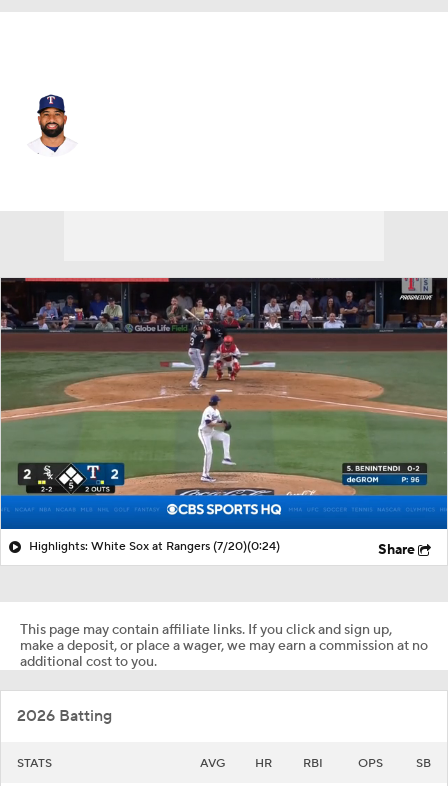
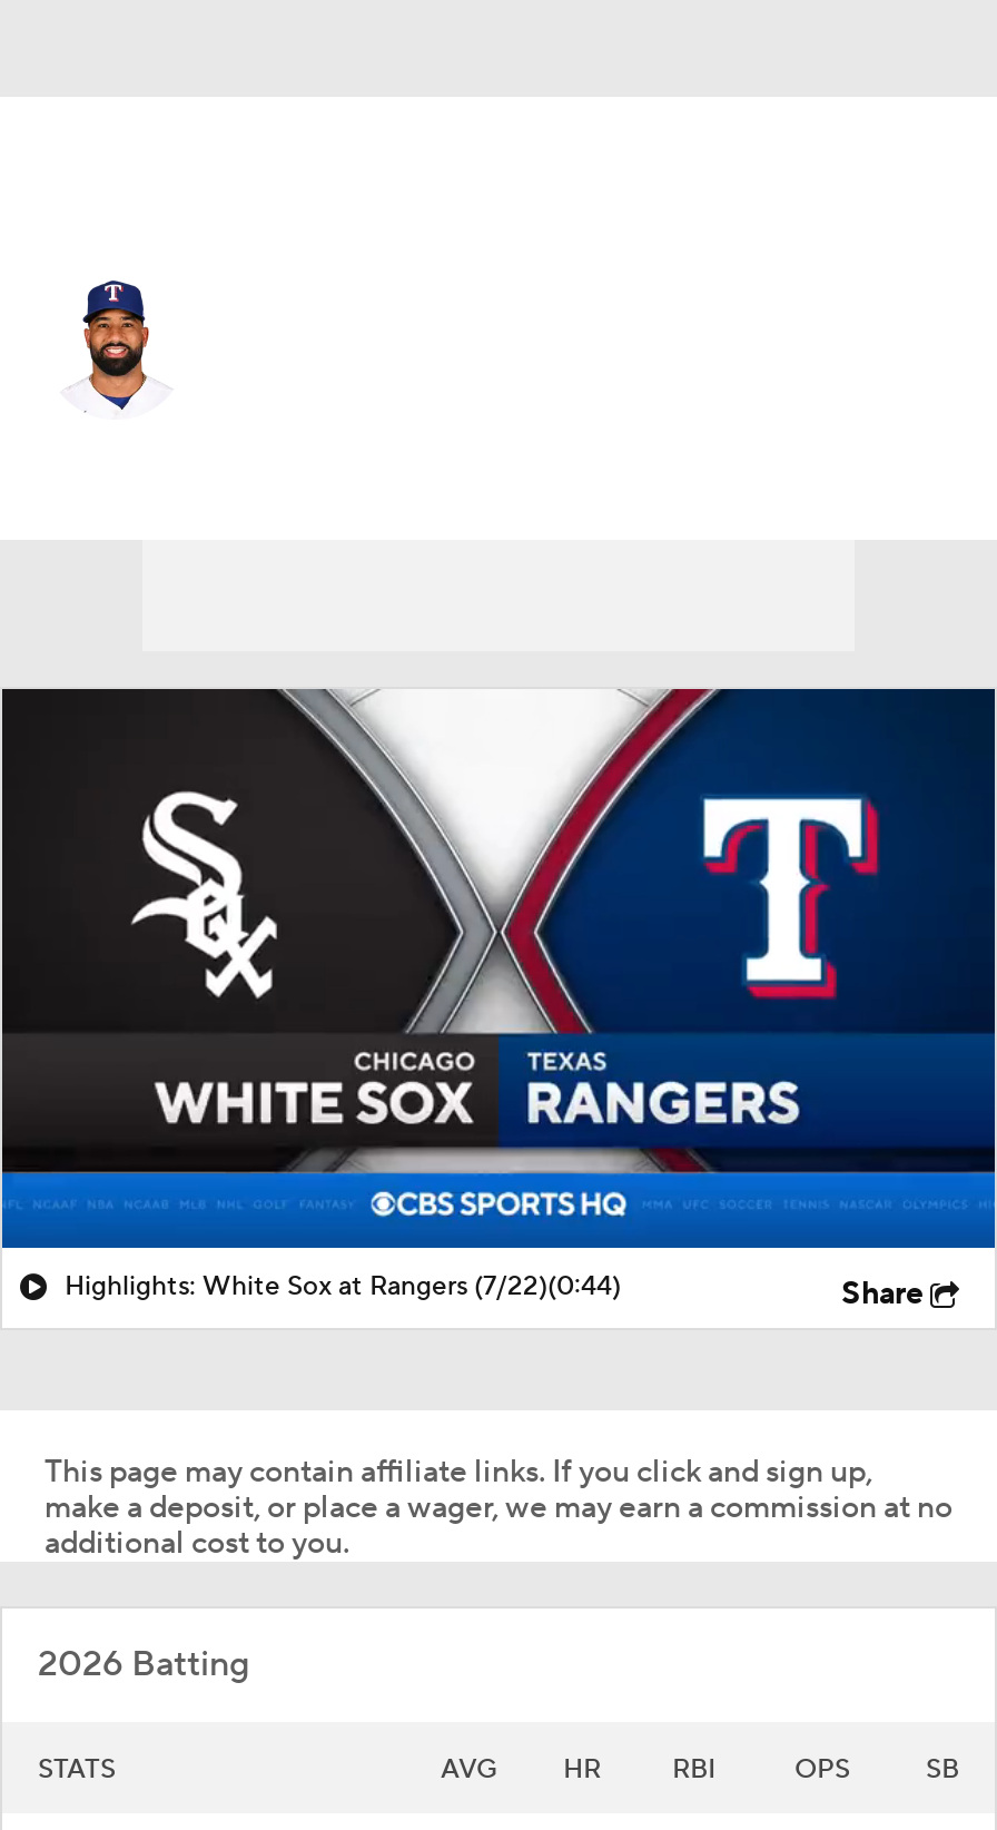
[3,277,445,496] [image] -> [7,687,990,1174] [image]
[29,539,280,554] Highlights: White Sox at Rangers (7/20)(0:24) -> [65,1270,621,1303] Highlights: White Sox at Rangers (7/22)(0:44)

